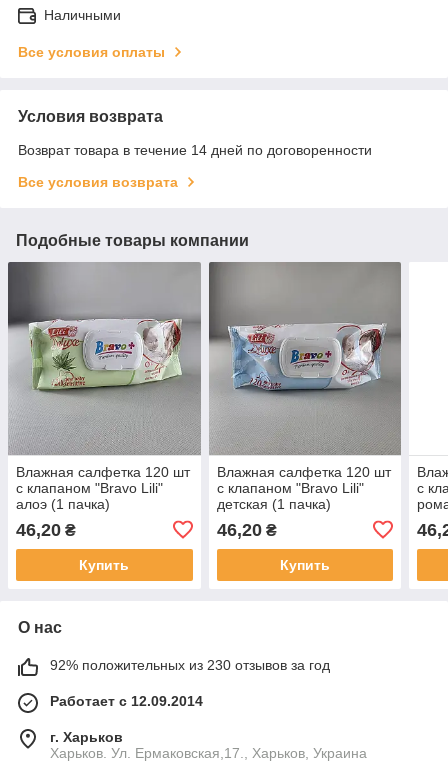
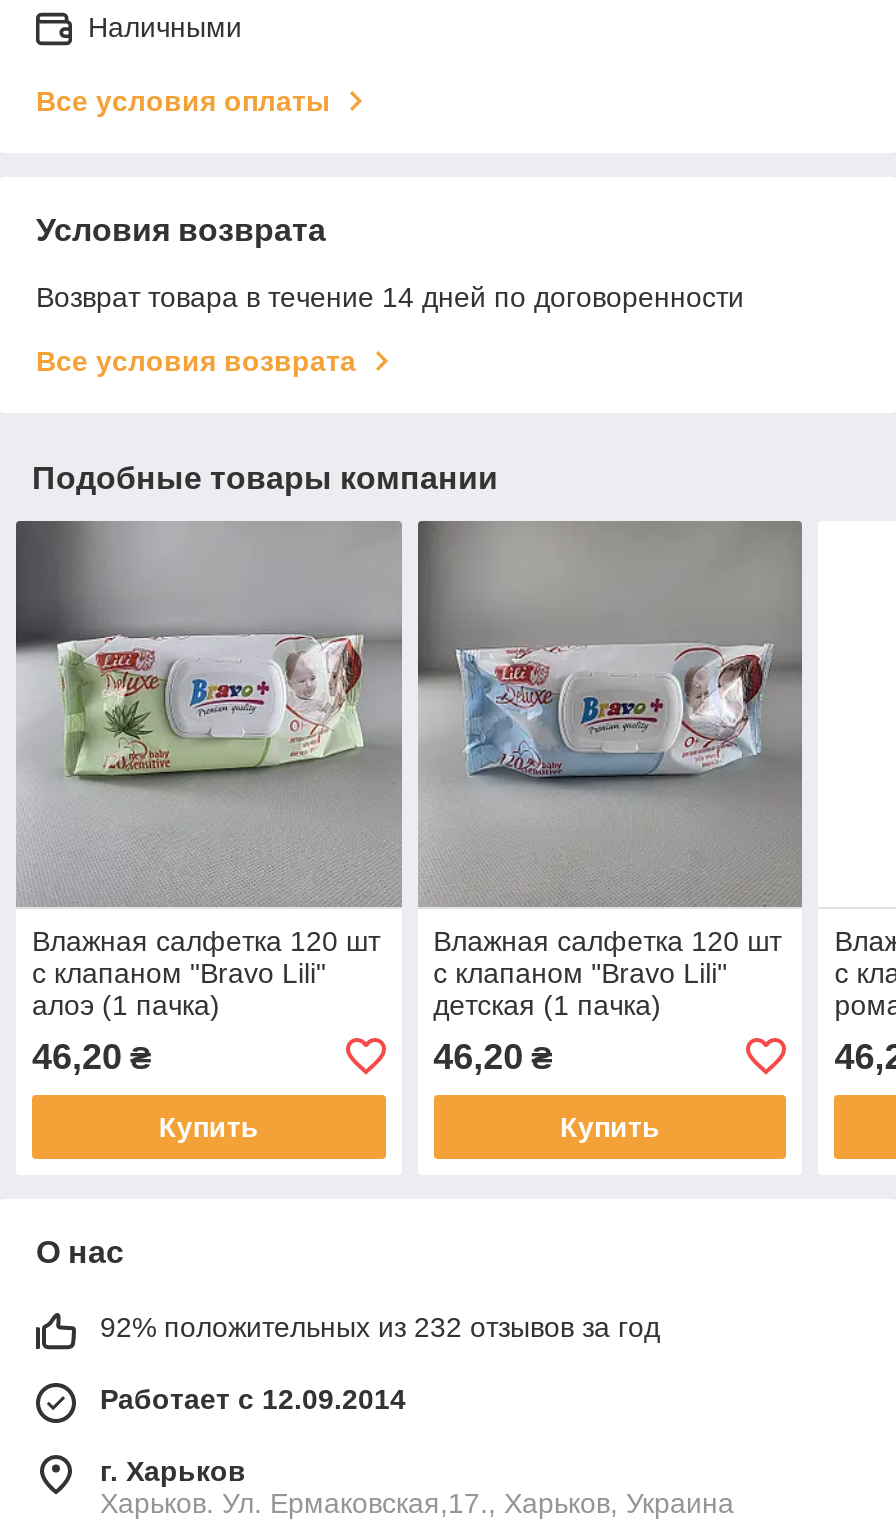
[50,657,330,673] 92% положительных из 230 отзывов за год -> [100,1311,660,1343] 92% положительных из 232 отзывов за год

